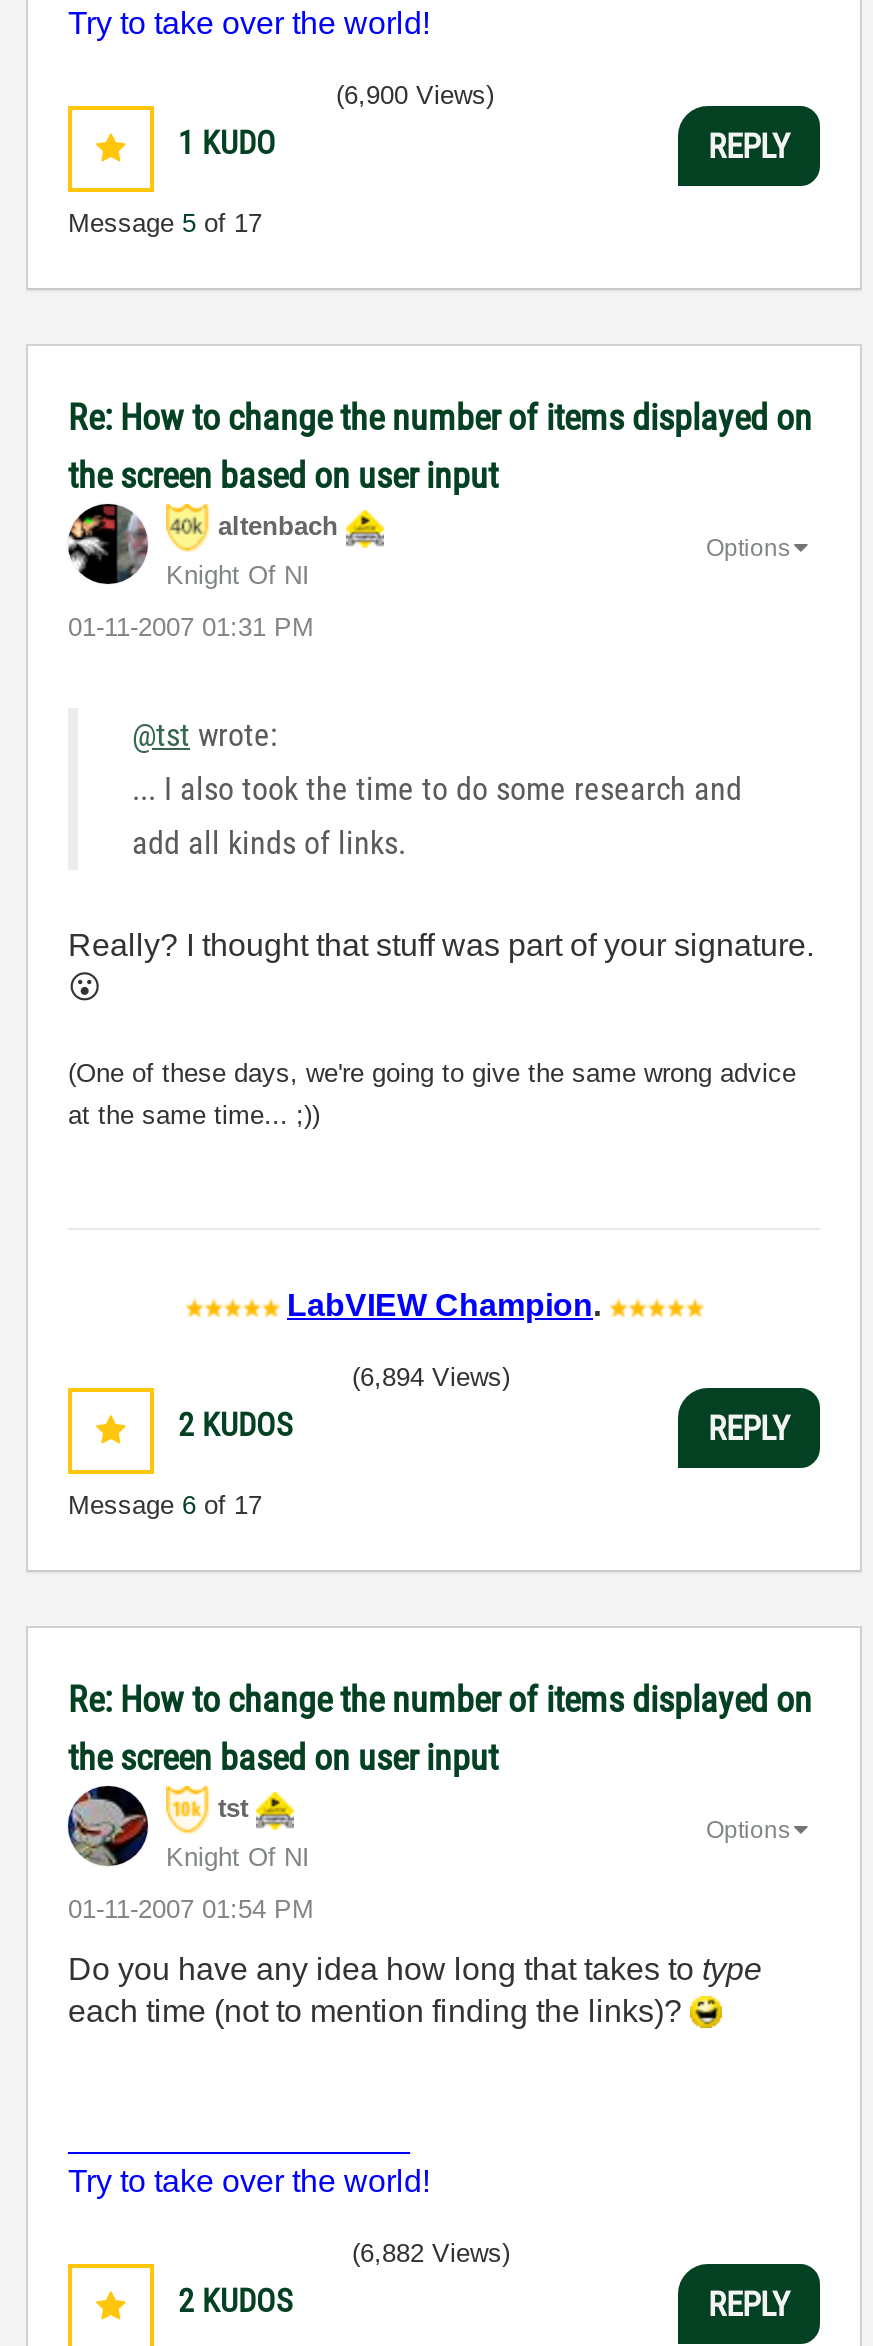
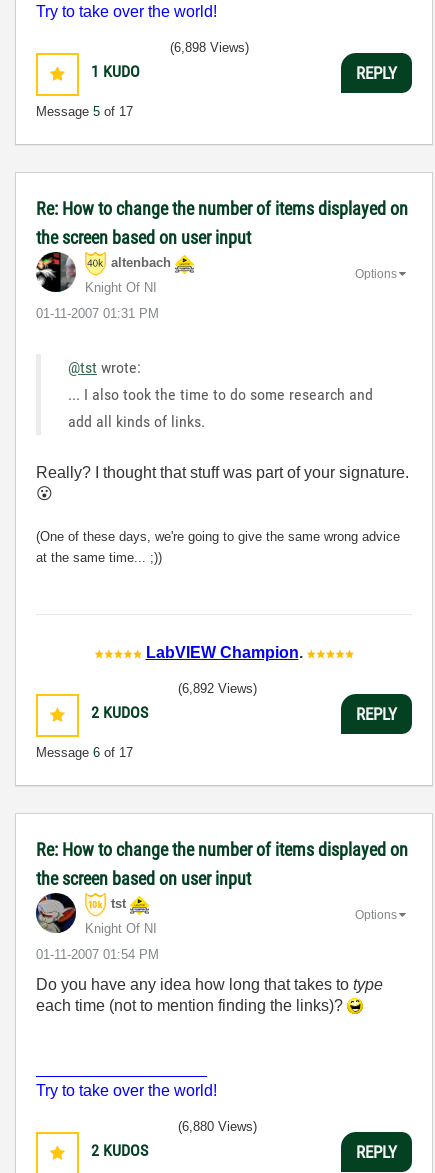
[336,80,494,110] (6,900 Views) -> [170,40,249,55] (6,898 Views)
[352,1362,510,1392] (6,894 Views) -> [178,681,257,696] (6,892 Views)
[352,2238,510,2268] (6,882 Views) -> [178,1119,257,1134] (6,880 Views)

